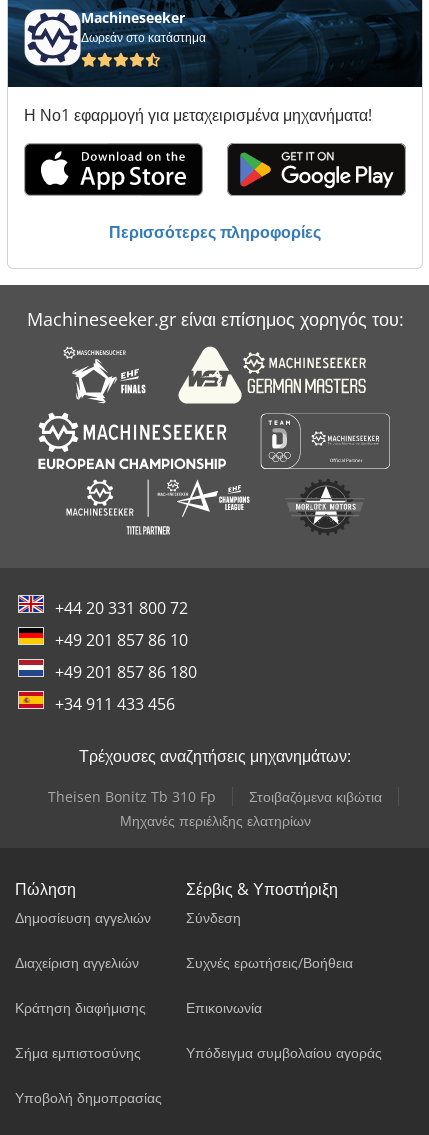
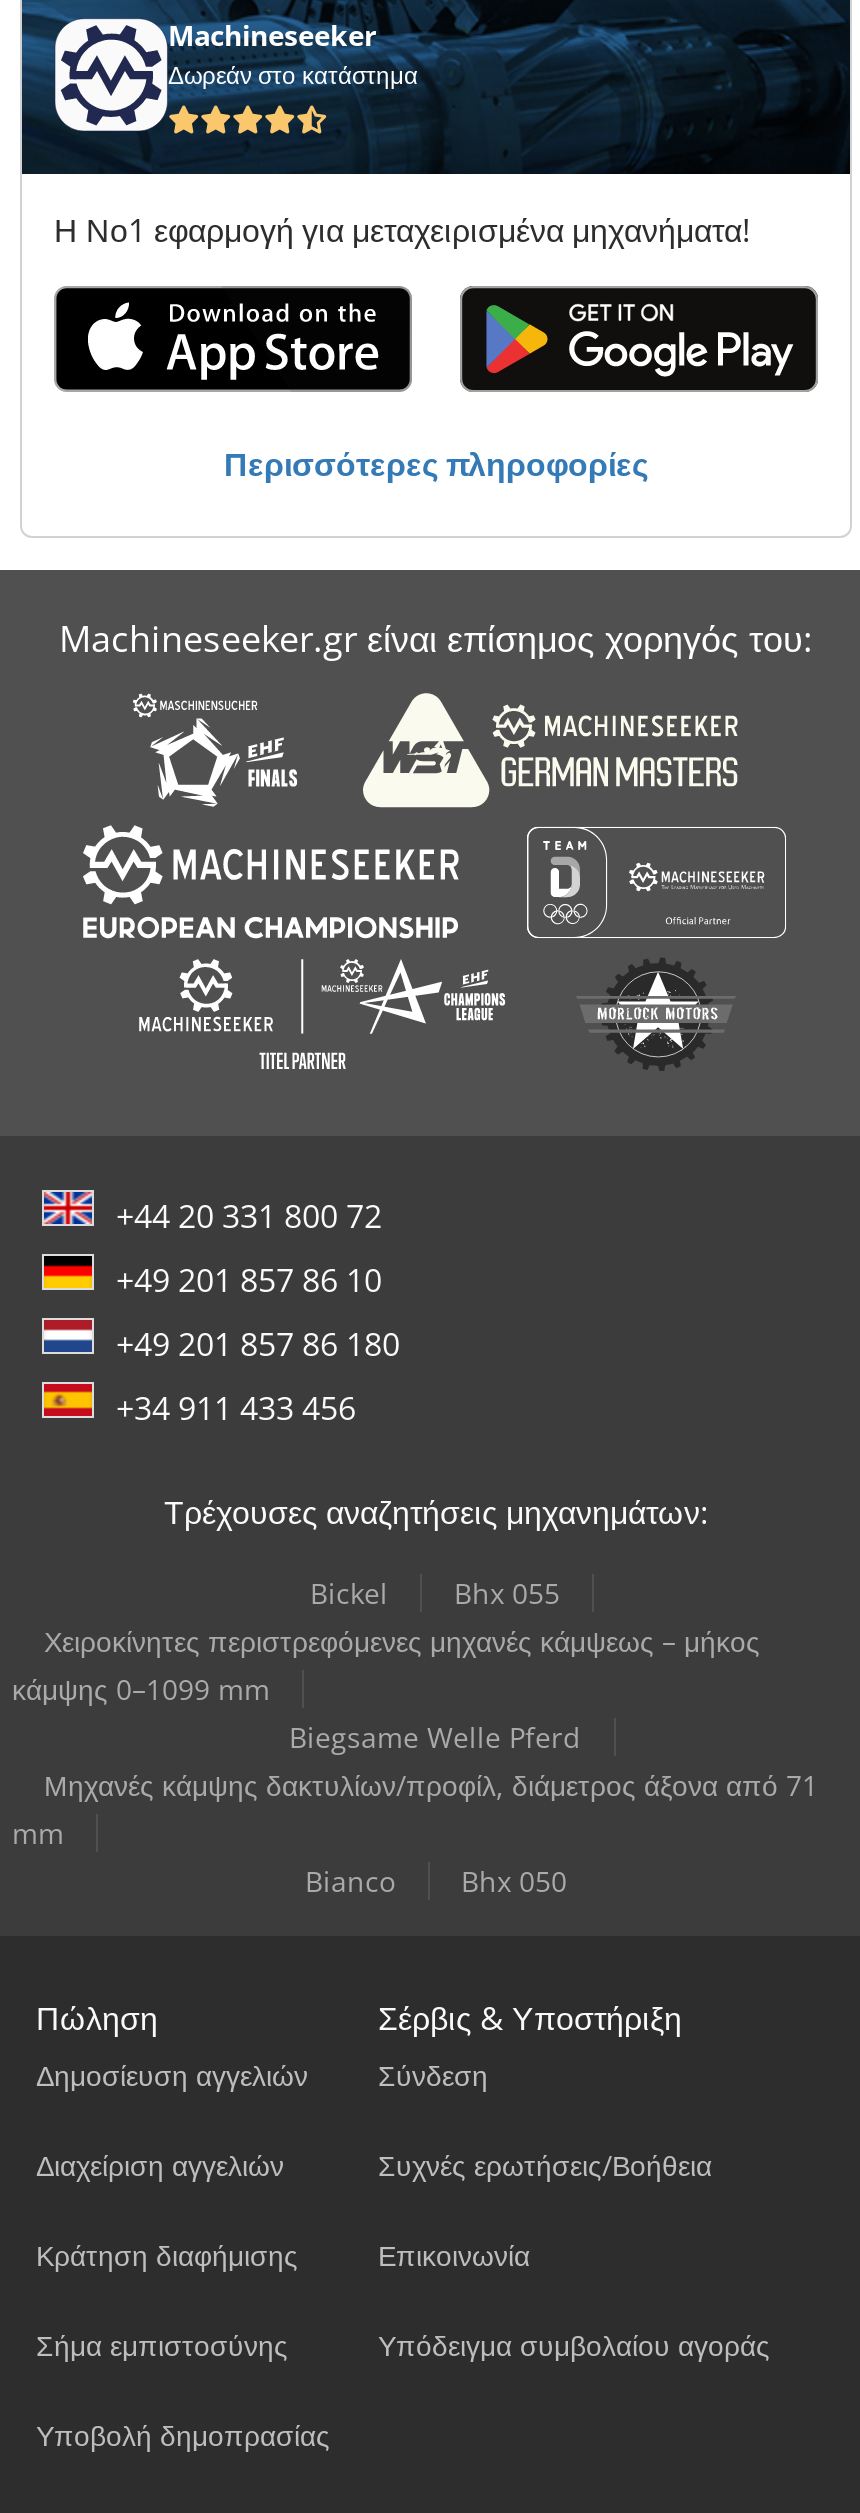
[47,787,381,830] Theisen Bonitz Tb 310 Fp | Στοιβαζόμενα κιβώτια | Μηχανές περιέλιξης ελατηρίων -> [12,1573,818,1899] Bickel | Bhx 055 | Χειροκίνητες περιστρεφόμενες μηχανές κάμψεως – μήκος | κάμψης 0–1099 mm | Biegsame Welle Pferd | Μηχανές κάμψης δακτυλίων/προφίλ, διάμετρος άξονα από 71 | mm | Bianco | Bhx 050

